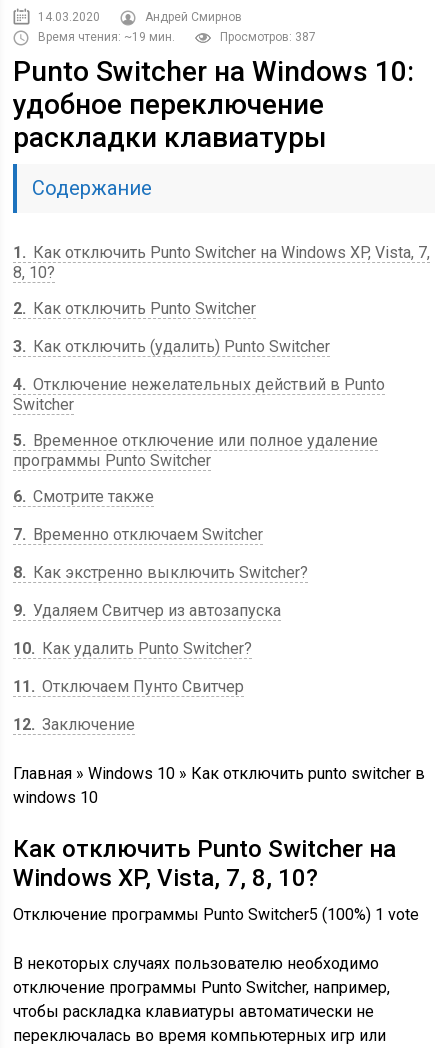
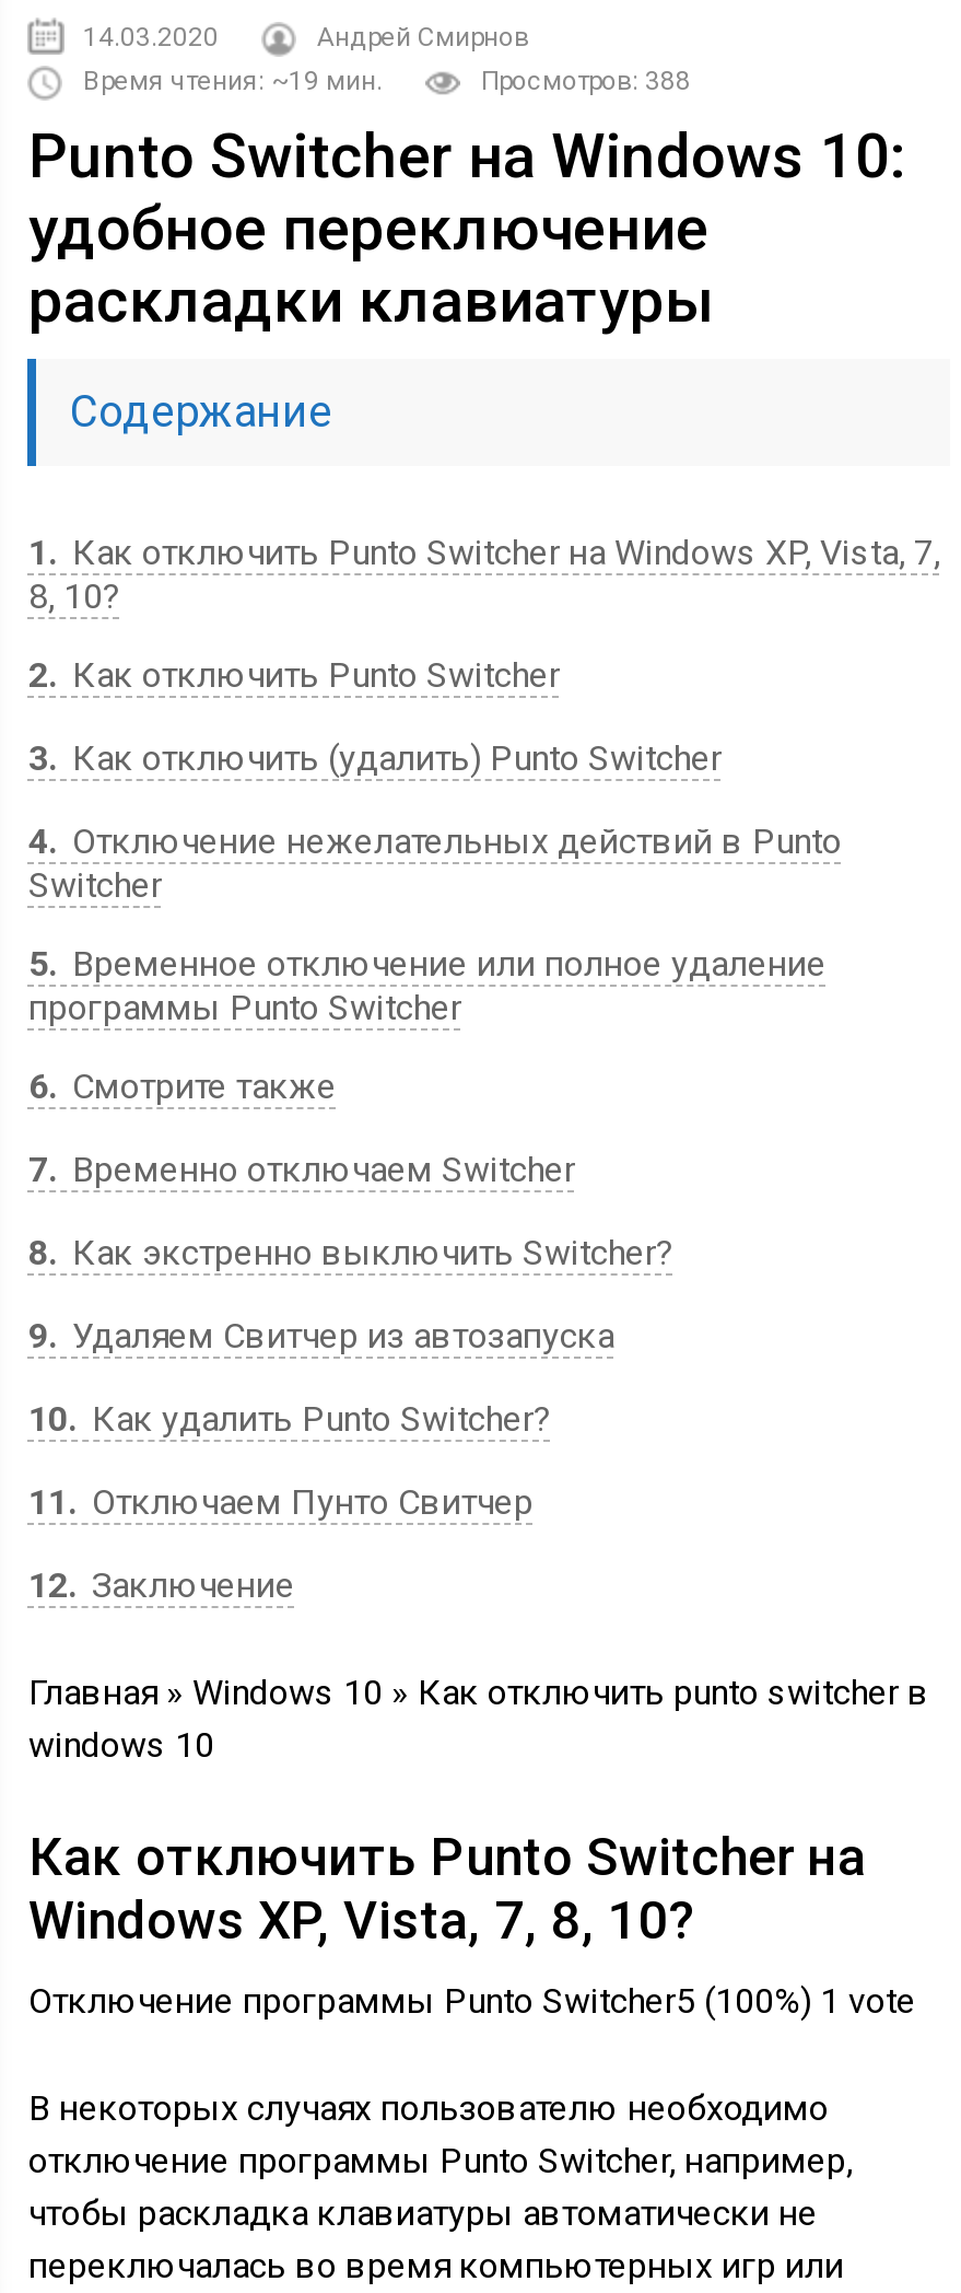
[220,30,316,44] Просмотров: 387 -> [481,66,691,96] Просмотров: 388

